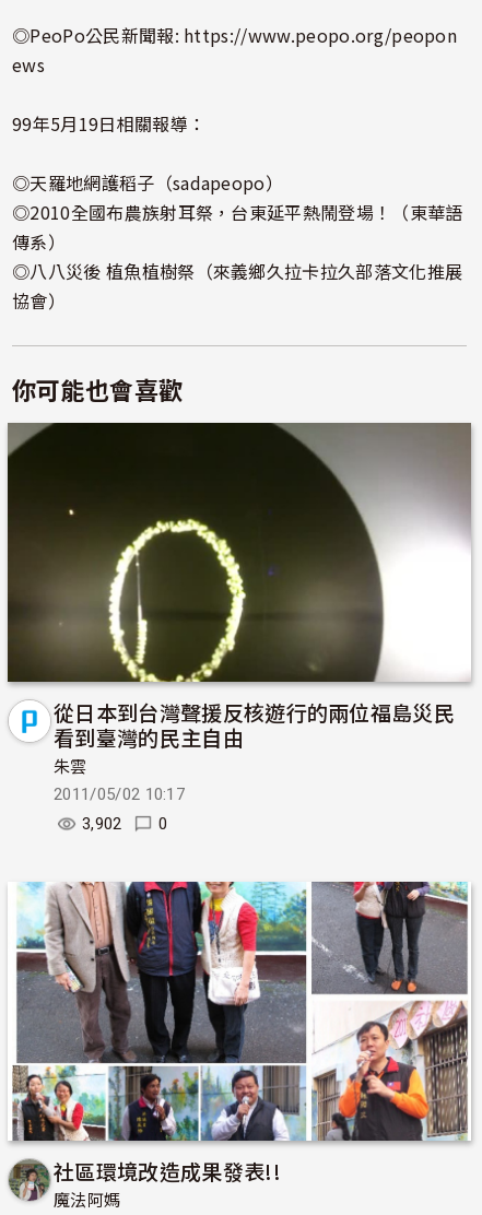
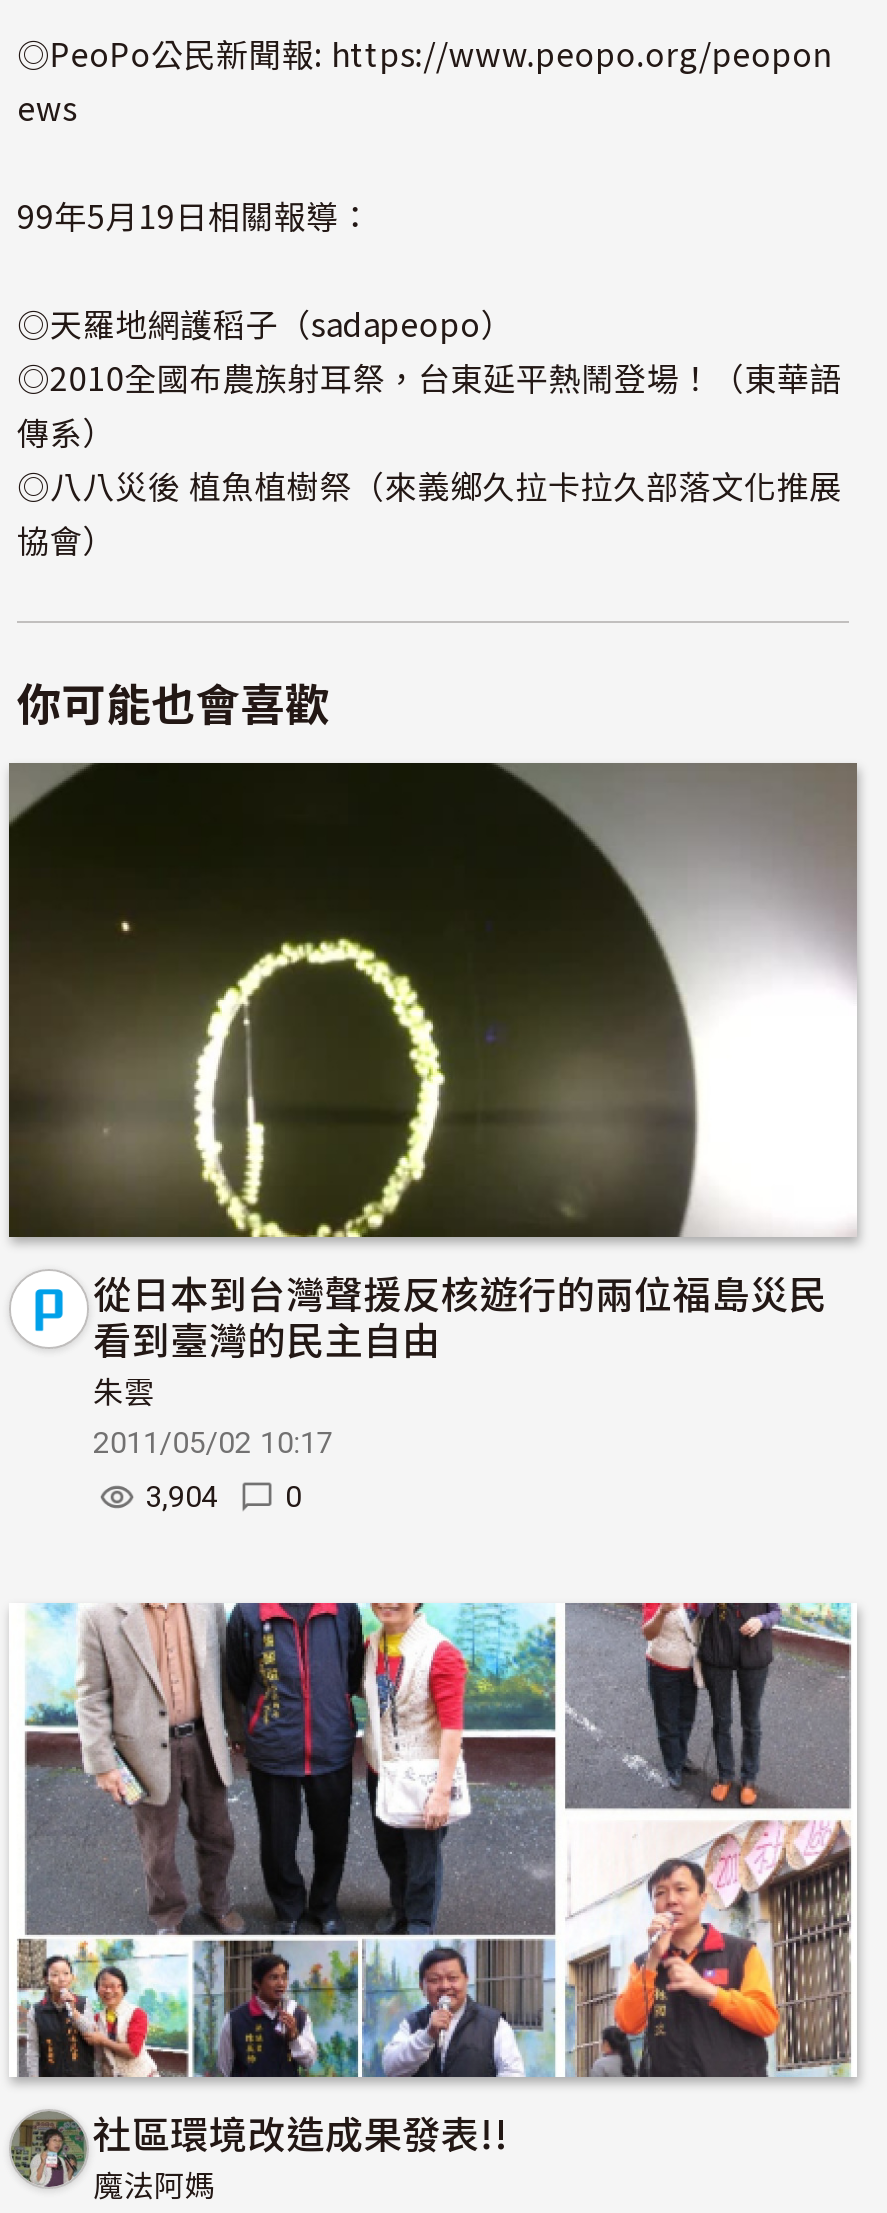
[82,814,168,834] 3,902 0 -> [145,1479,302,1515] 3,904 0

